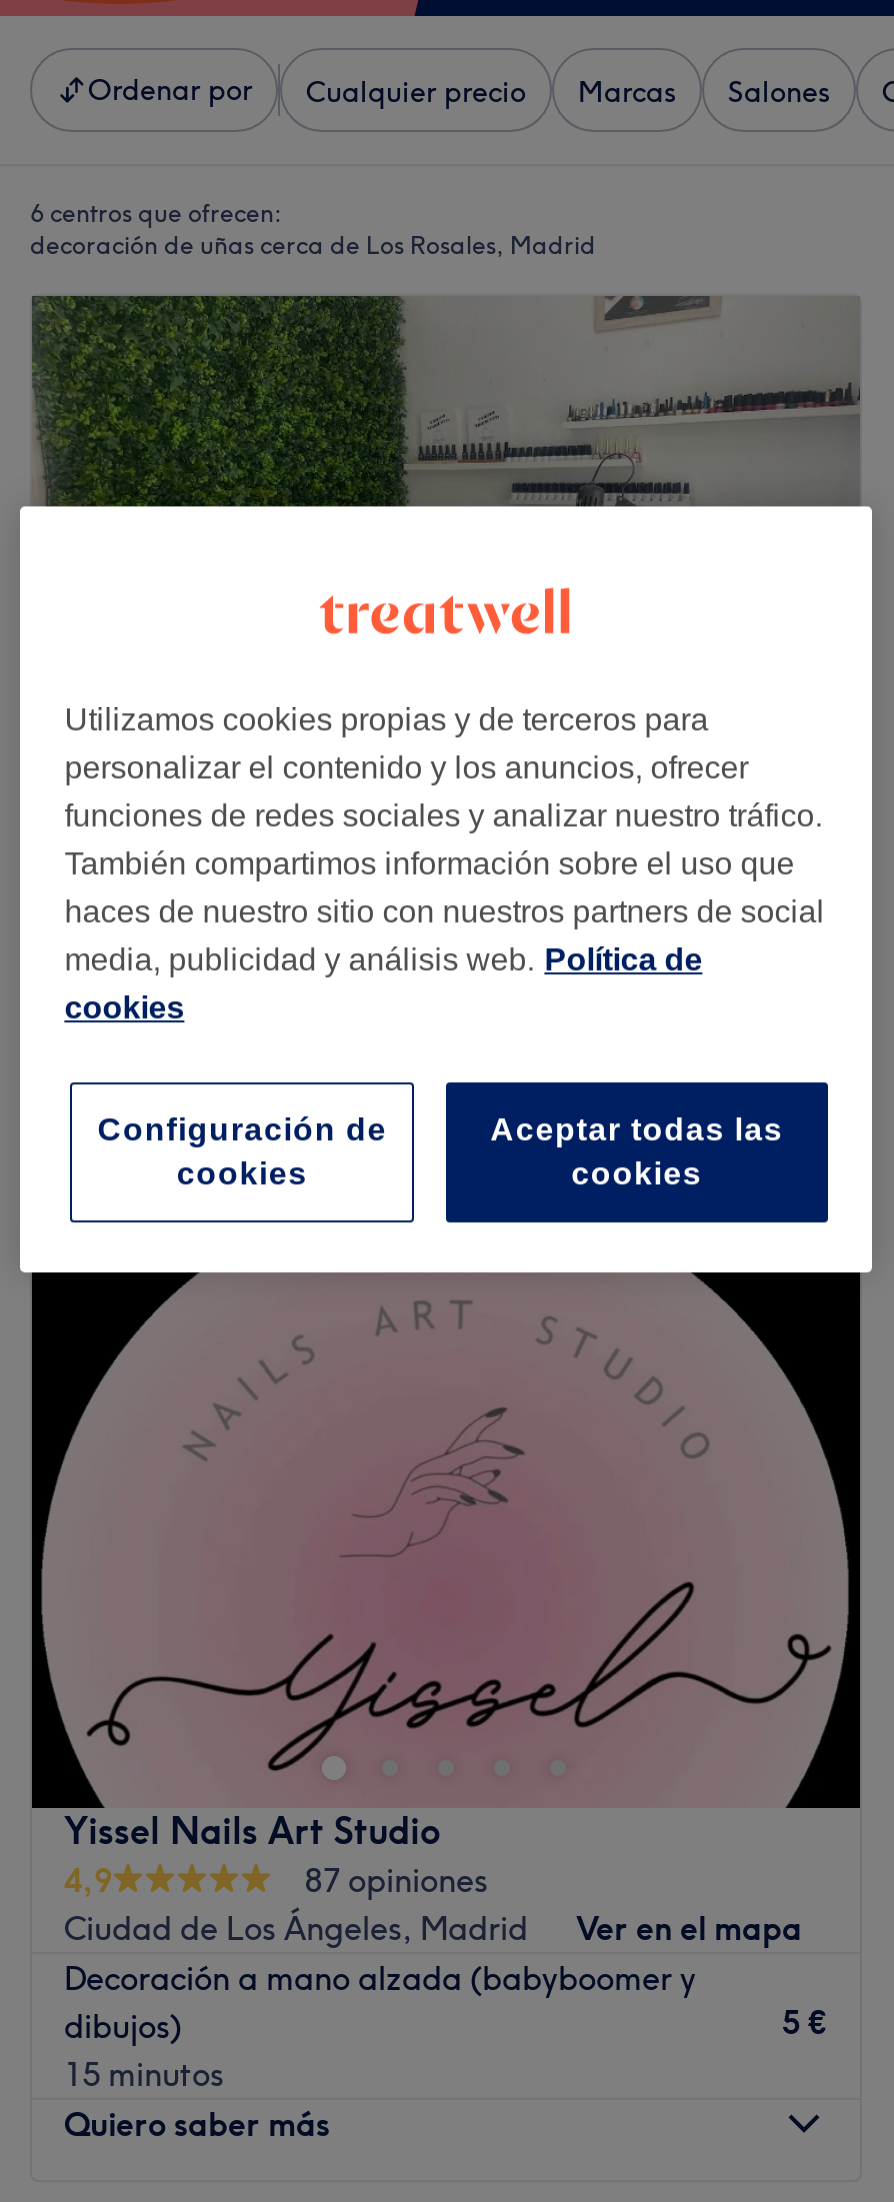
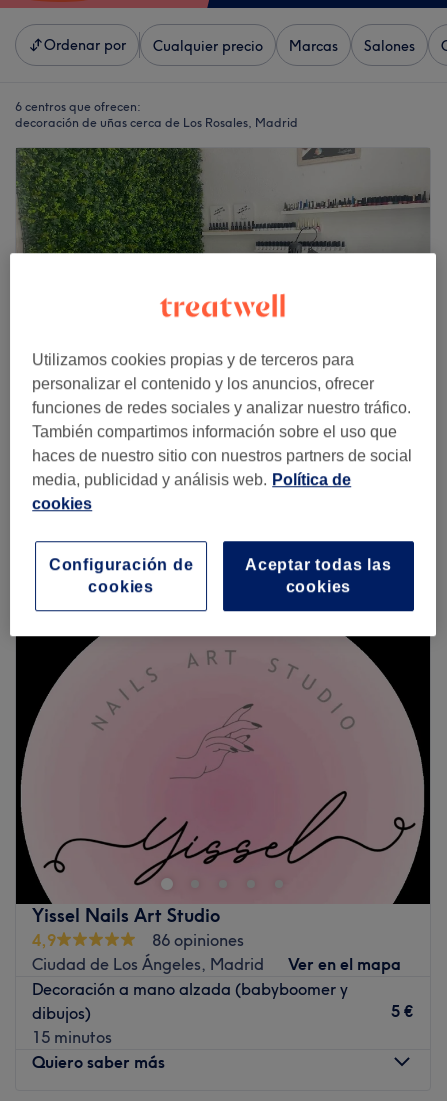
[304,1860,488,1900] 87 opiniones -> [152,930,244,950] 86 opiniones

